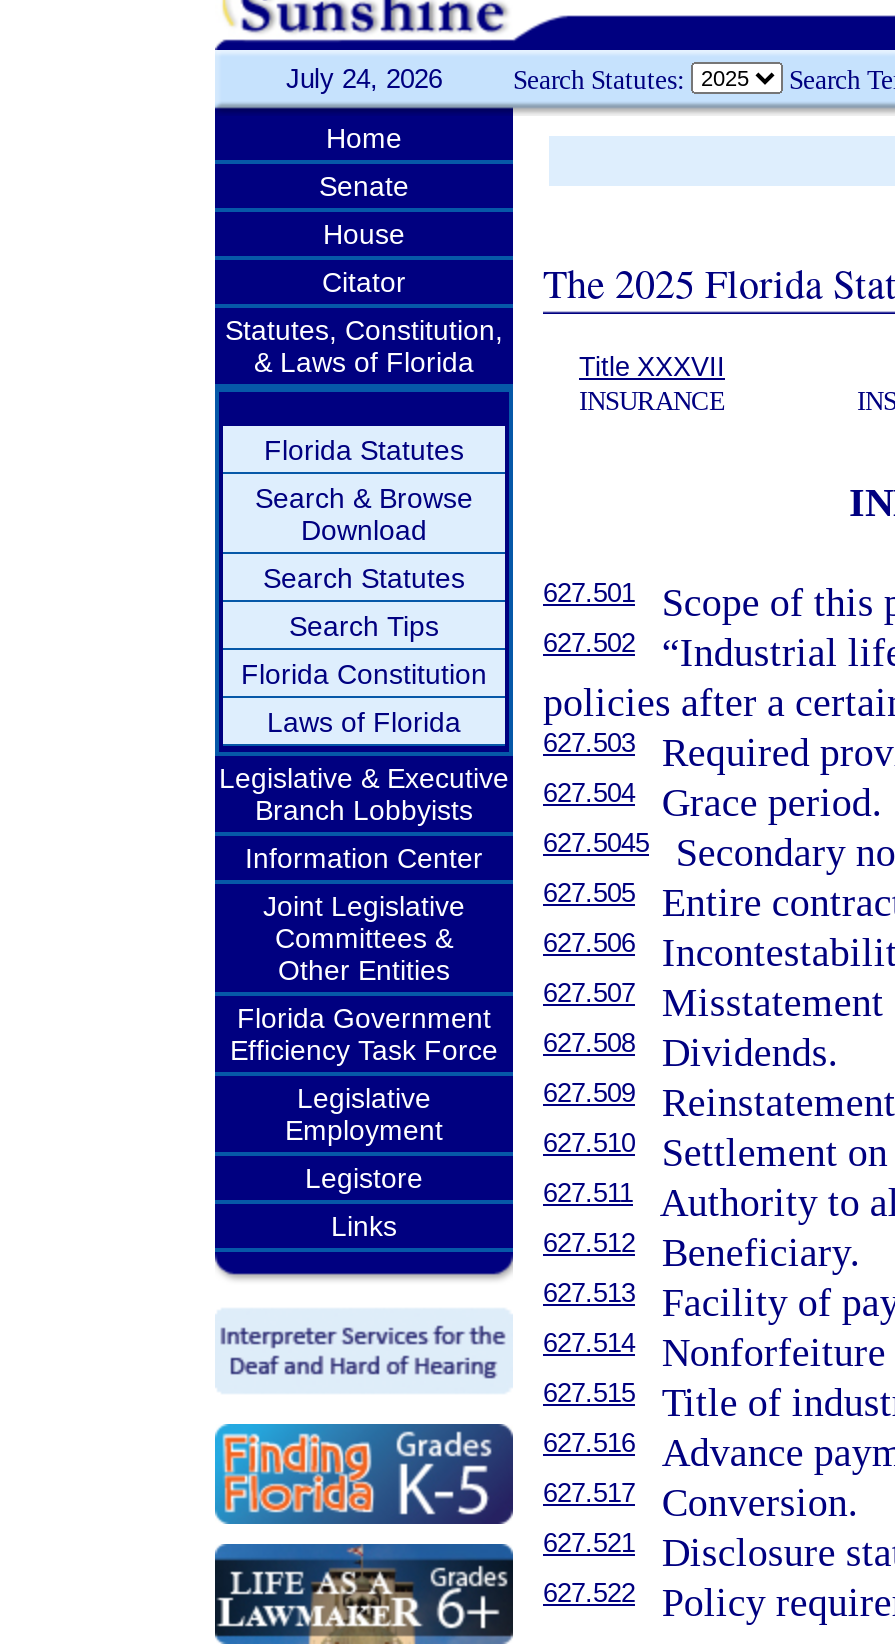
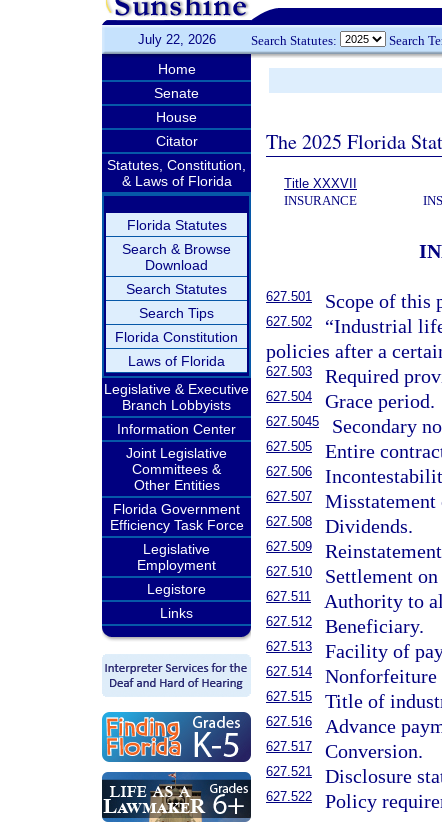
[286,64,442,94] July 24, 2026 -> [137,32,215,47] July 22, 2026

